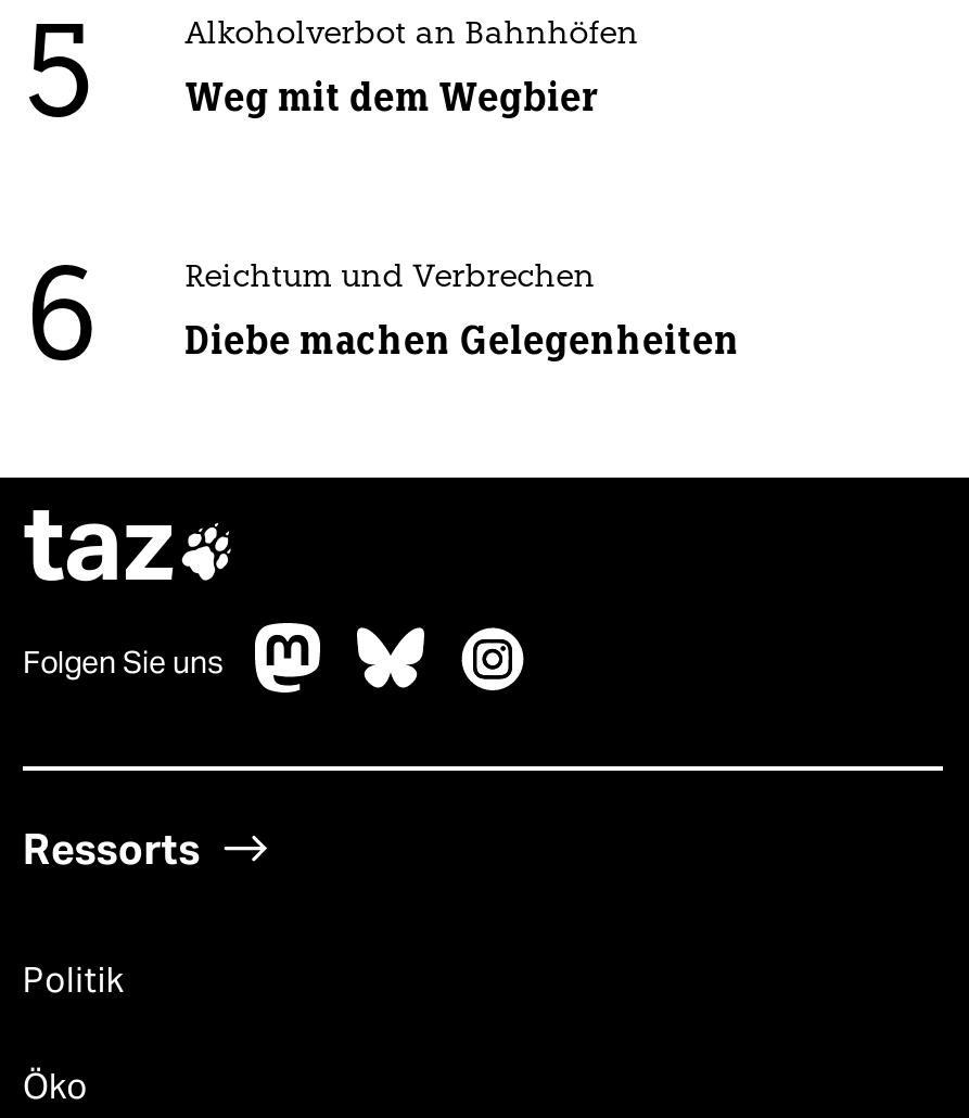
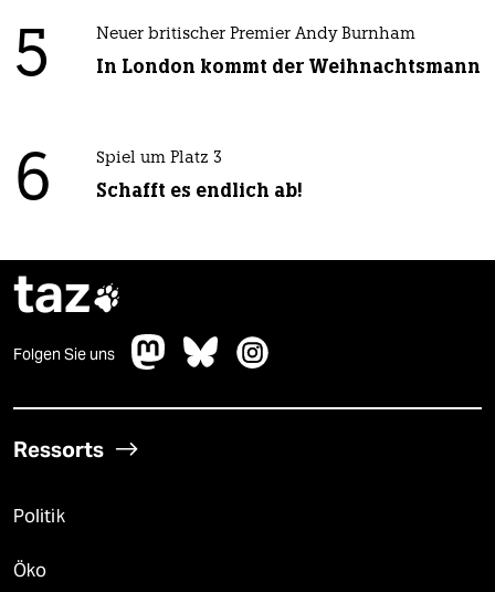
[185,20,638,53] Alkoholverbot an Bahnhöfen -> [96,27,415,44] Neuer britischer Premier Andy Burnham
[185,75,599,122] Weg mit dem Wegbier -> [96,55,480,79] In London kommt der Weihnachtsmann
[185,264,595,296] Reichtum und Verbrechen -> [96,151,222,168] Spiel um Platz 3
[185,318,740,366] Diebe machen Gelegenheiten -> [96,179,302,203] Schafft es endlich ab!

